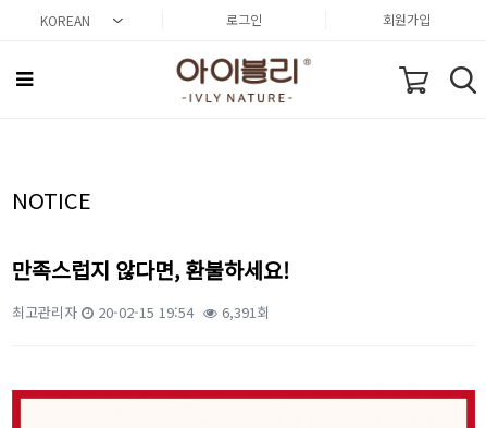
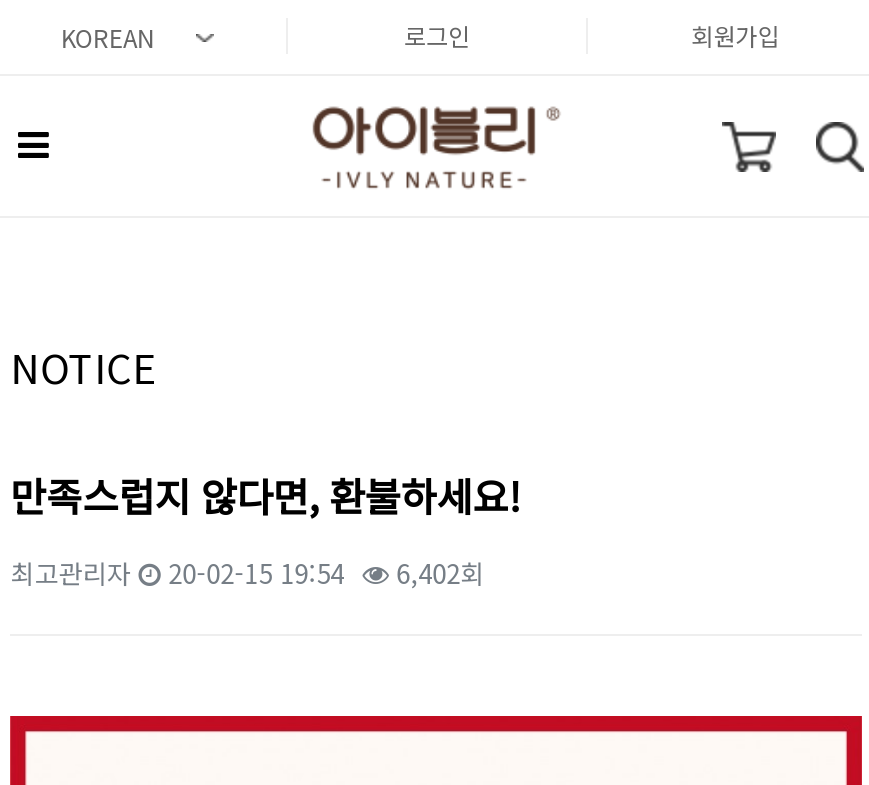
[12,302,270,322] 최고관리자 20-02-15 19:54 6,391회 -> [10,554,484,592] 최고관리자 20-02-15 19:54 6,402회

